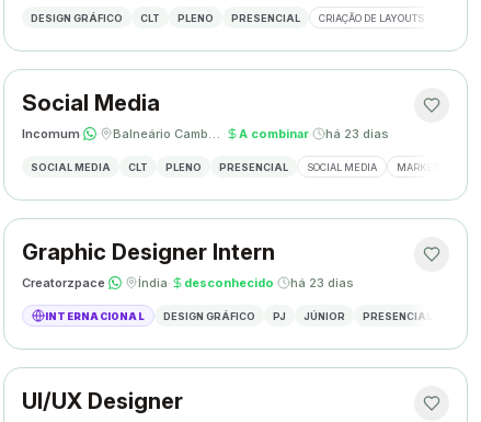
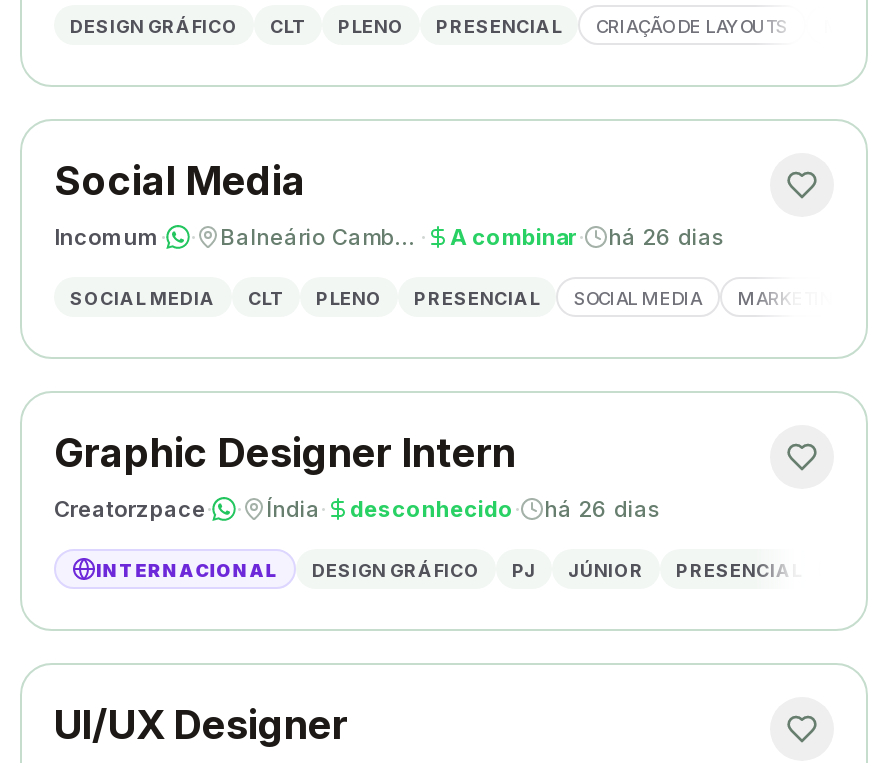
[325,126,389,141] há 23 dias -> [608,223,726,251] há 26 dias
[290,275,354,290] há 23 dias -> [544,495,662,523] há 26 dias

